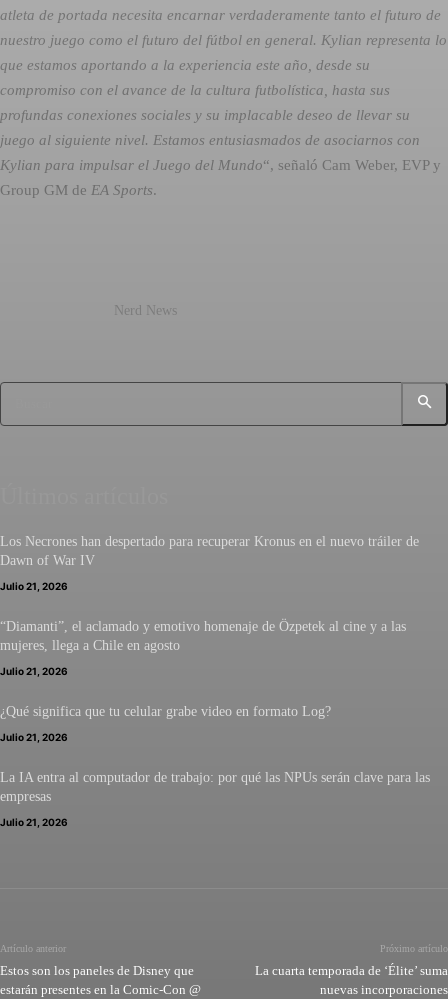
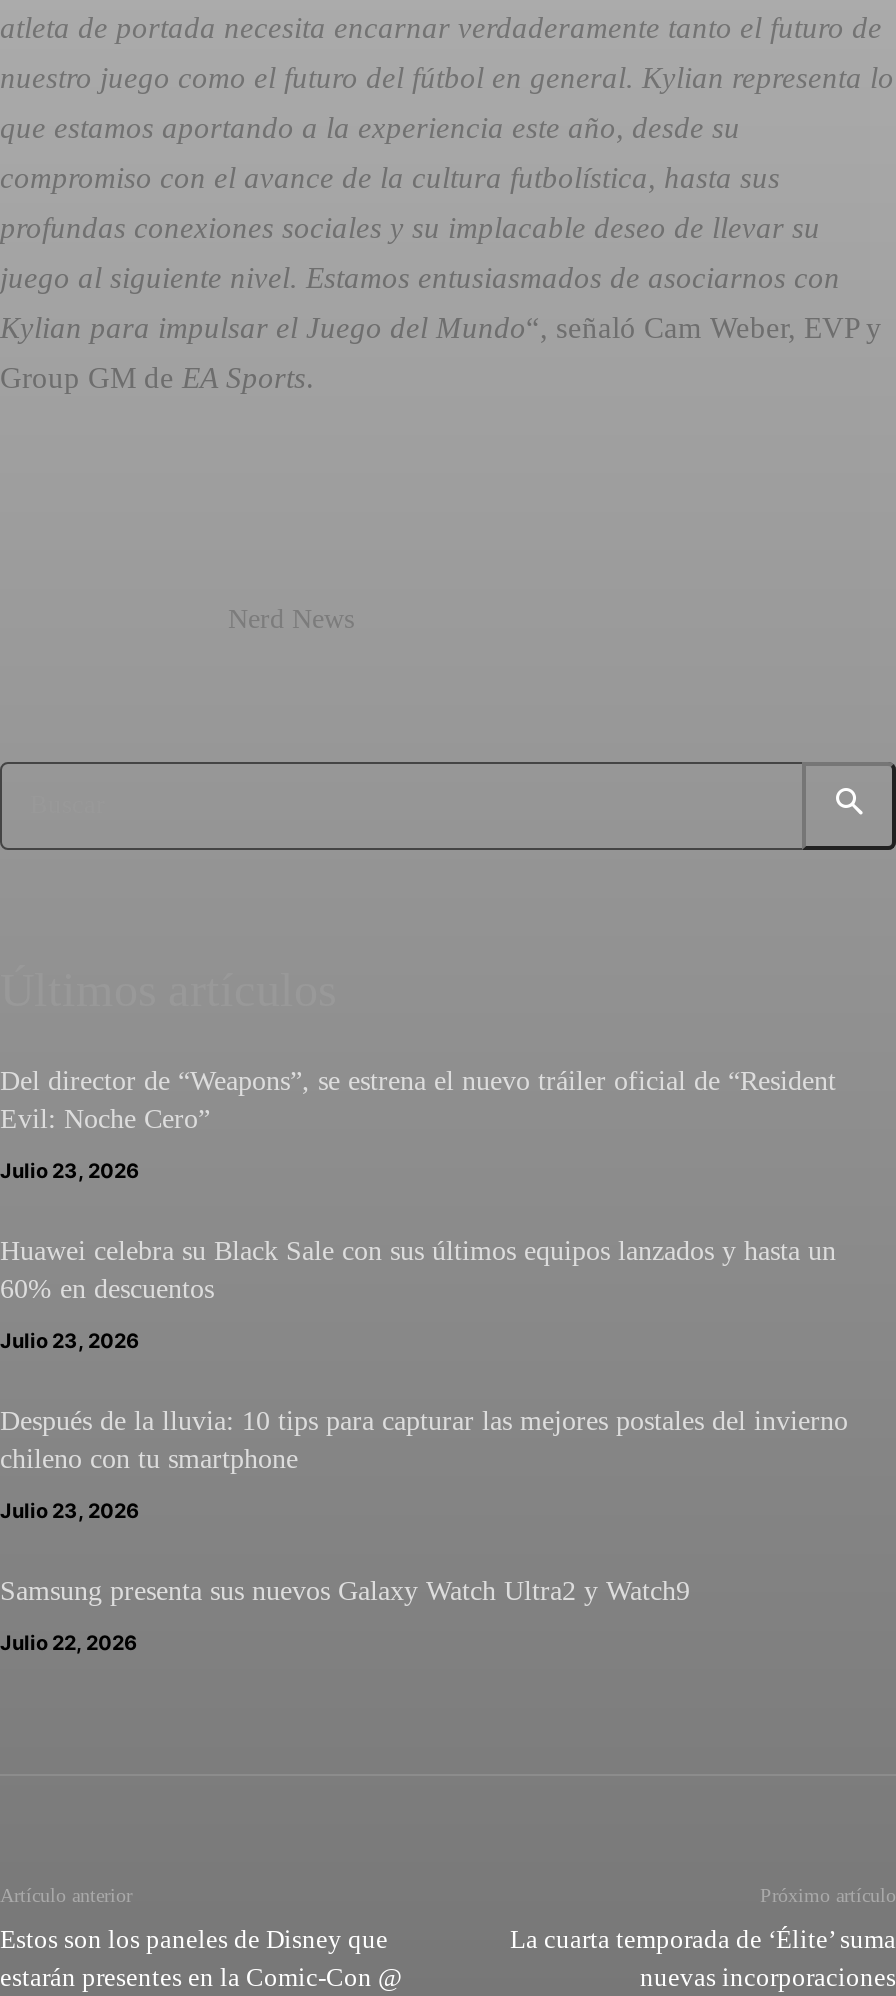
[0,534,419,568] Los Necrones han despertado para recuperar Kronus en el nuevo tráiler de | Dawn of War IV -> [0,1066,836,1134] Del director de “Weapons”, se estrena el nuevo tráiler oficial de “Resident | Evil: Noche Cero”
[0,580,68,592] Julio 21, 2026 -> [0,1158,140,1182] Julio 23, 2026
[0,619,406,653] “Diamanti”, el aclamado y emotivo homenaje de Özpetek al cine y a las | mujeres, llega a Chile en agosto -> [0,1236,836,1304] Huawei celebra su Black Sale con sus últimos equipos lanzados y hasta un | 60% en descuentos
[0,665,68,677] Julio 21, 2026 -> [0,1328,140,1352] Julio 23, 2026
[0,704,331,719] ¿Qué significa que tu celular grabe video en formato Log? -> [0,1406,848,1474] Después de la lluvia: 10 tips para capturar las mejores postales del invierno | chileno con tu smartphone
[0,731,68,743] Julio 21, 2026 -> [0,1498,140,1522] Julio 23, 2026
[0,770,430,804] La IA entra al computador de trabajo: por qué las NPUs serán clave para las | empresas -> [0,1576,690,1606] Samsung presenta sus nuevos Galaxy Watch Ultra2 y Watch9
[0,816,68,828] Julio 21, 2026 -> [0,1630,138,1654] Julio 22, 2026

